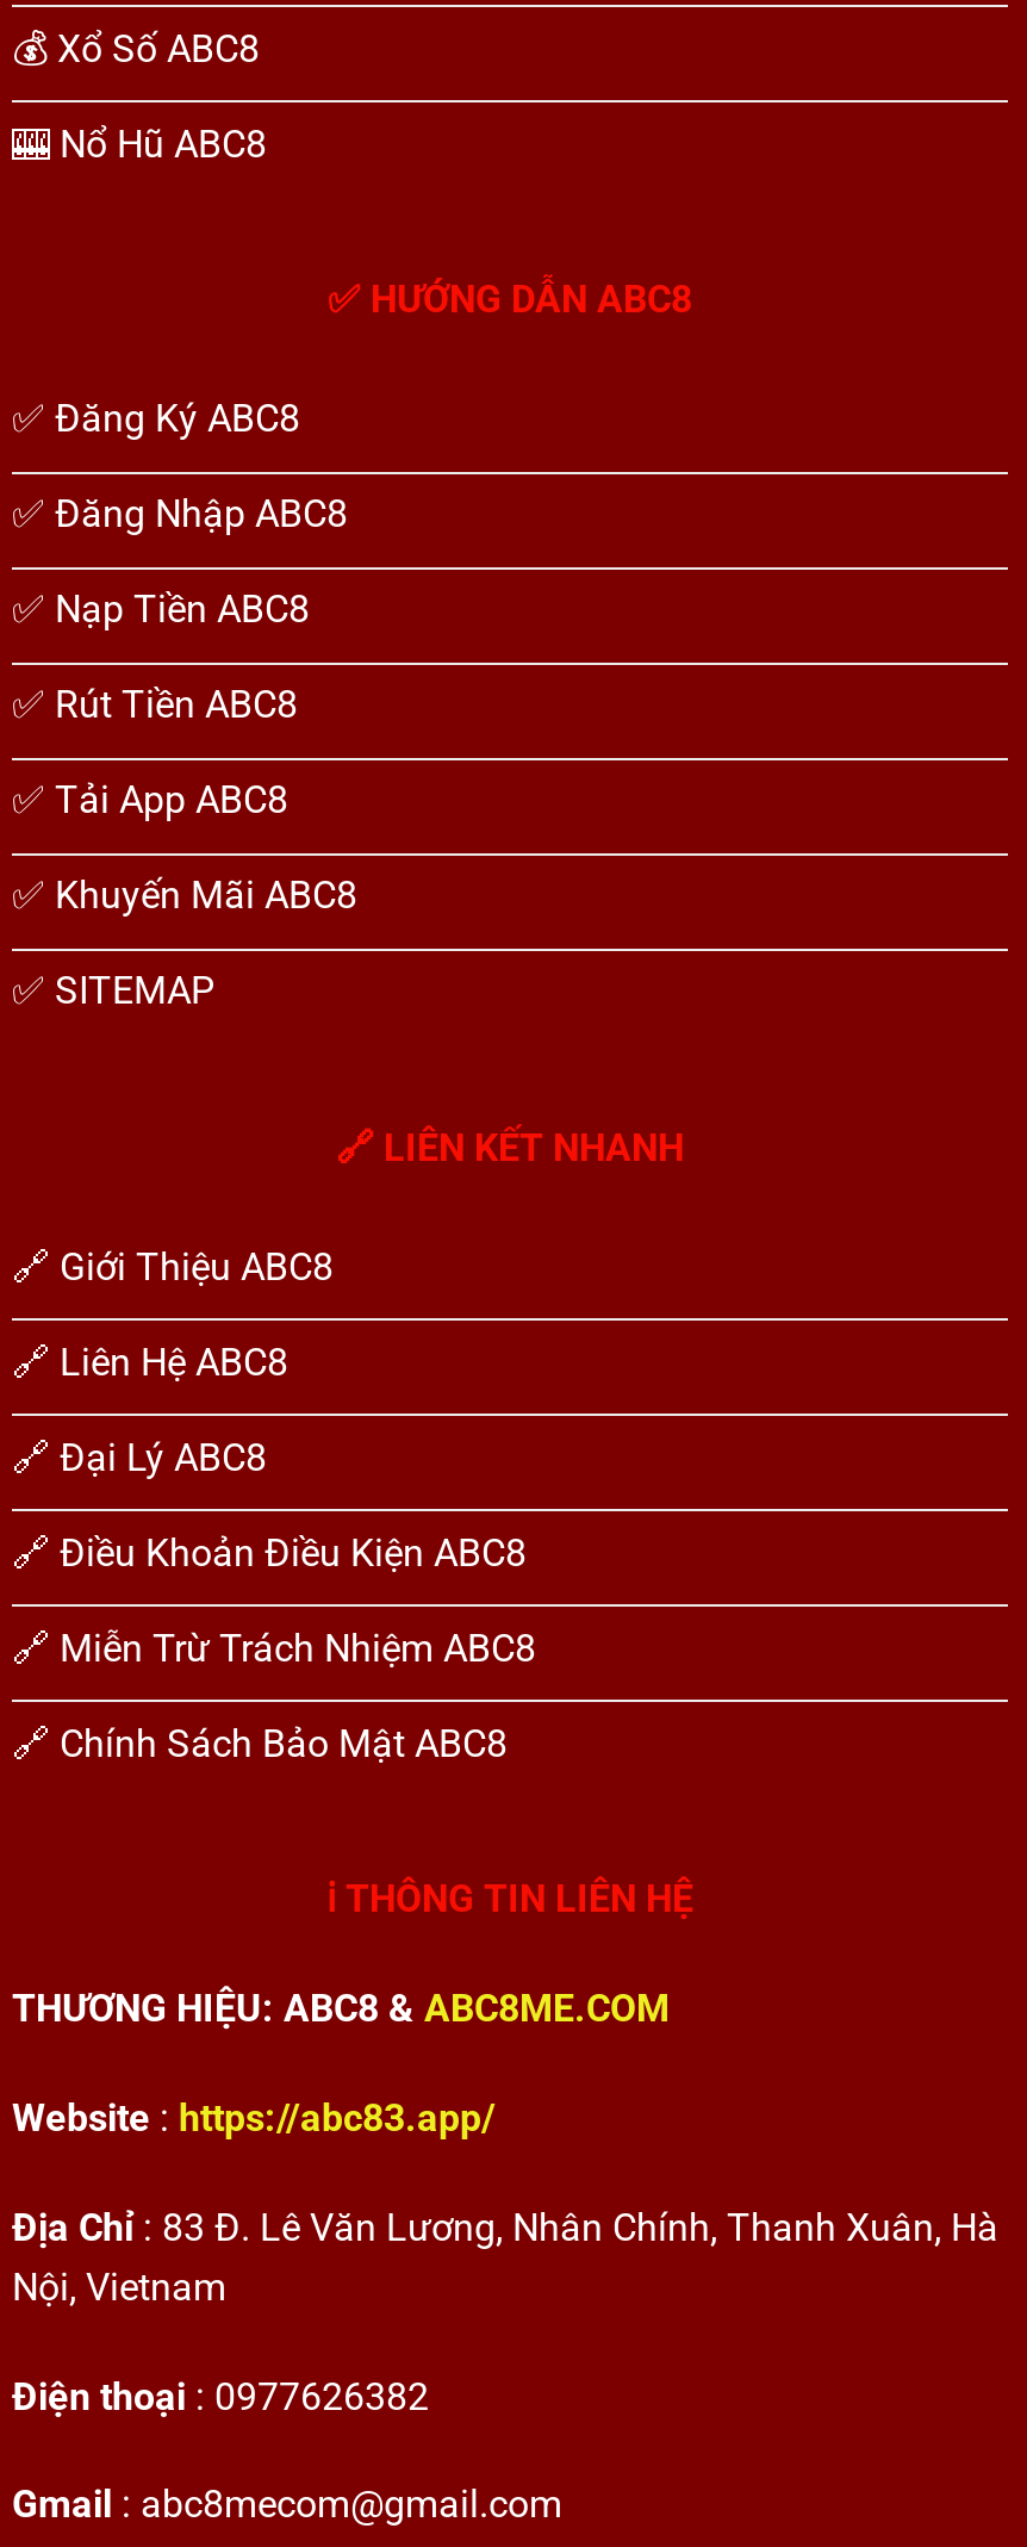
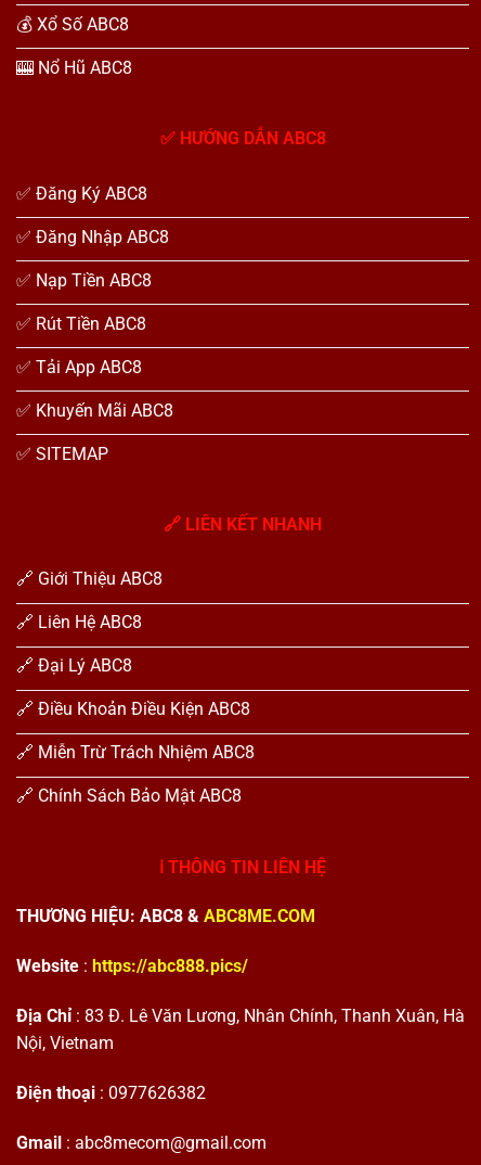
[12,2096,496,2141] Website: https://abc83.app/ -> [16,956,248,976] Website: https://abc888.pics/

